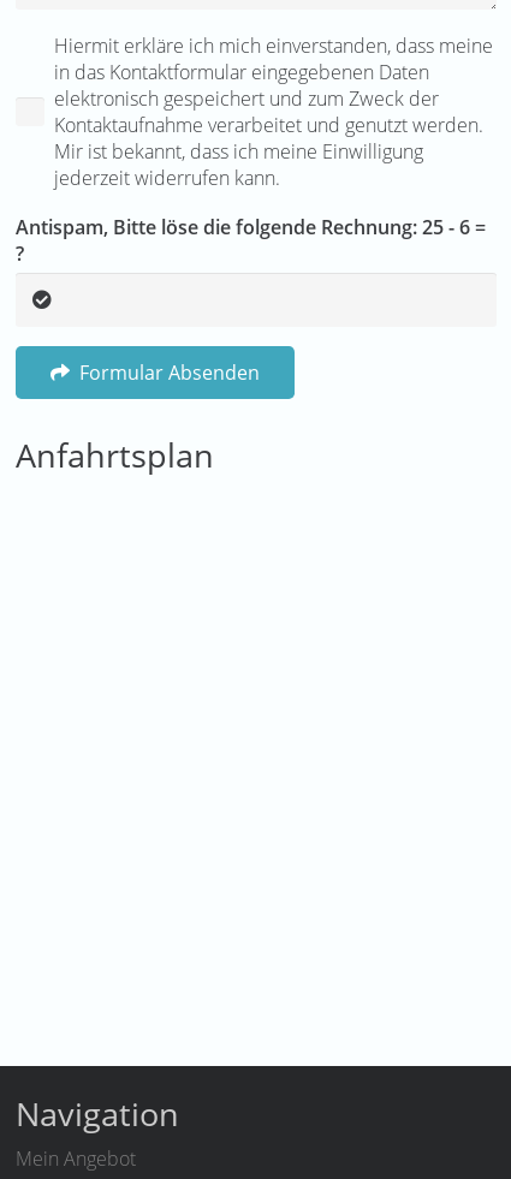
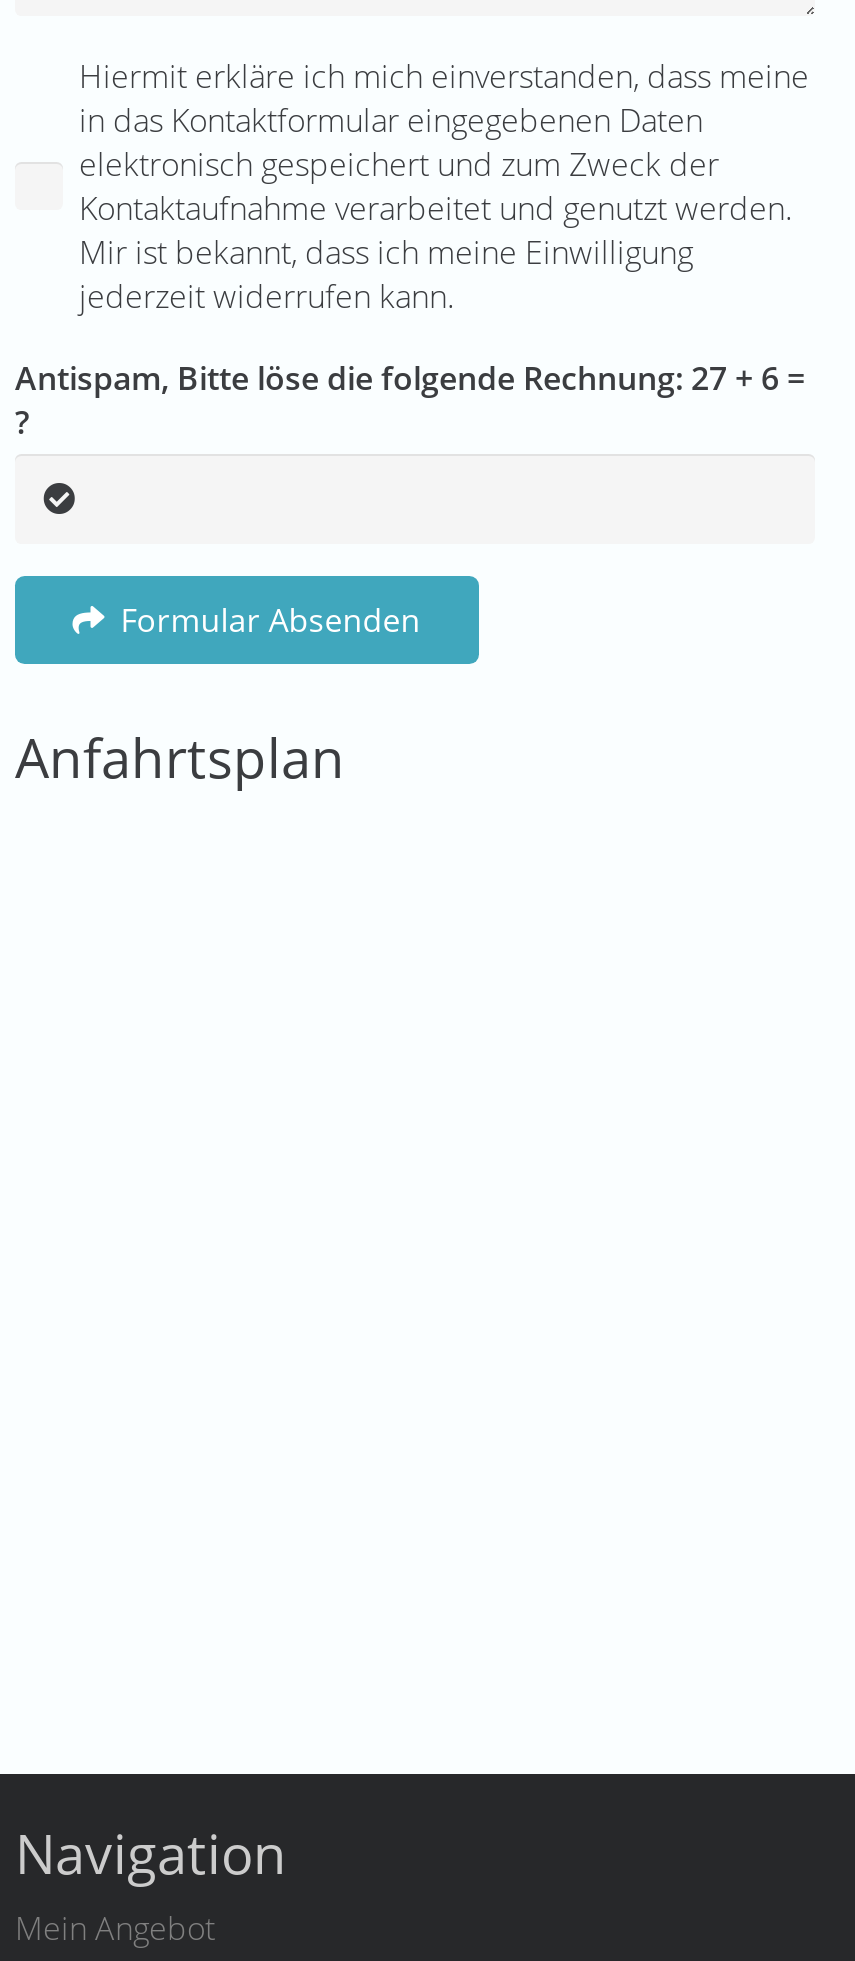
[16,214,486,241] Antispam, Bitte löse die folgende Rechnung: 25 - 6 = -> [15,356,805,400] Antispam, Bitte löse die folgende Rechnung: 27 + 6 =

